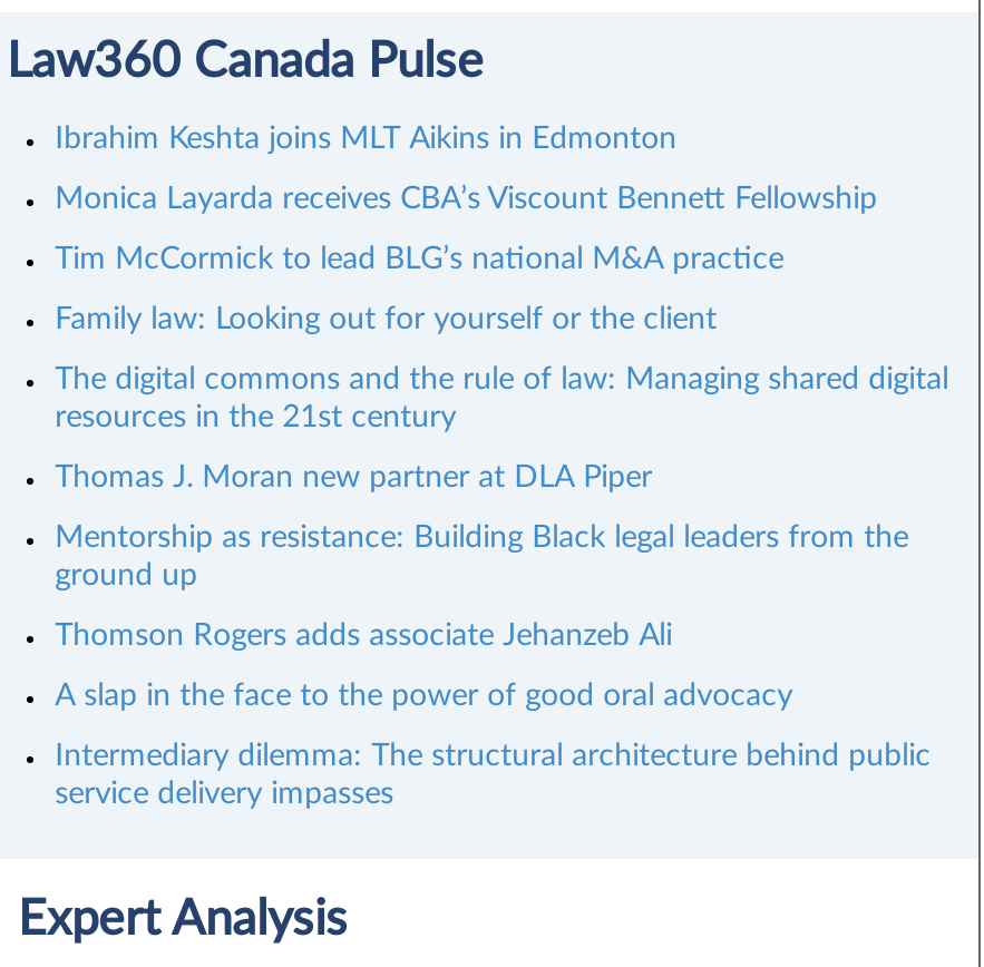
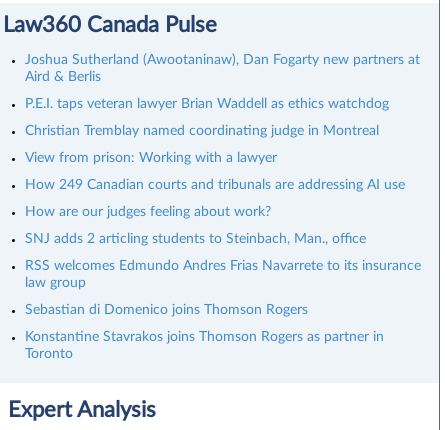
[55,124,677,155] Ibrahim Keshta joins MLT Aikins in Edmonton -> [25,53,420,84] Joshua Sutherland (Awootaninaw), Dan Fogarty new partners at | Aird & Berlis
[55,184,877,215] Monica Layarda receives CBA’s Viscount Bennett Fellowship -> [25,97,389,111] P.E.I. taps veteran lawyer Brian Waddell as ethics watchdog
[55,244,784,275] Tim McCormick to lead BLG’s national M&A practice -> [25,124,379,138] Christian Tremblay named coordinating judge in Montreal
[55,304,717,335] Family law: Looking out for yourself or the client -> [25,151,277,165] View from prison: Working with a lawyer
[55,364,949,433] The digital commons and the rule of law: Managing shared digital | resources in the 21st century -> [25,178,405,192] How 249 Canadian courts and tribunals are addressing AI use
[55,462,652,494] Thomas J. Moran new partner at DLA Piper -> [25,205,271,219] How are our judges feeling about work?
[55,522,908,592] Mentorship as resistance: Building Black legal leaders from the | ground up -> [25,232,366,246] SNJ adds 2 articling students to Steinbach, Man., office
[55,621,672,652] Thomson Rogers adds associate Jehanzeb Ali -> [25,259,421,290] RSS welcomes Edmundo Andres Frias Navarrete to its insurance | law group
[55,681,793,712] A slap in the face to the power of good oral advocacy -> [25,303,308,317] Sebastian di Domenico joins Thomson Rogers
[55,741,931,810] Intermediary dilemma: The structural architecture behind public | service delivery impasses -> [25,330,384,361] Konstantine Stavrakos joins Thomson Rogers as partner in | Toronto

